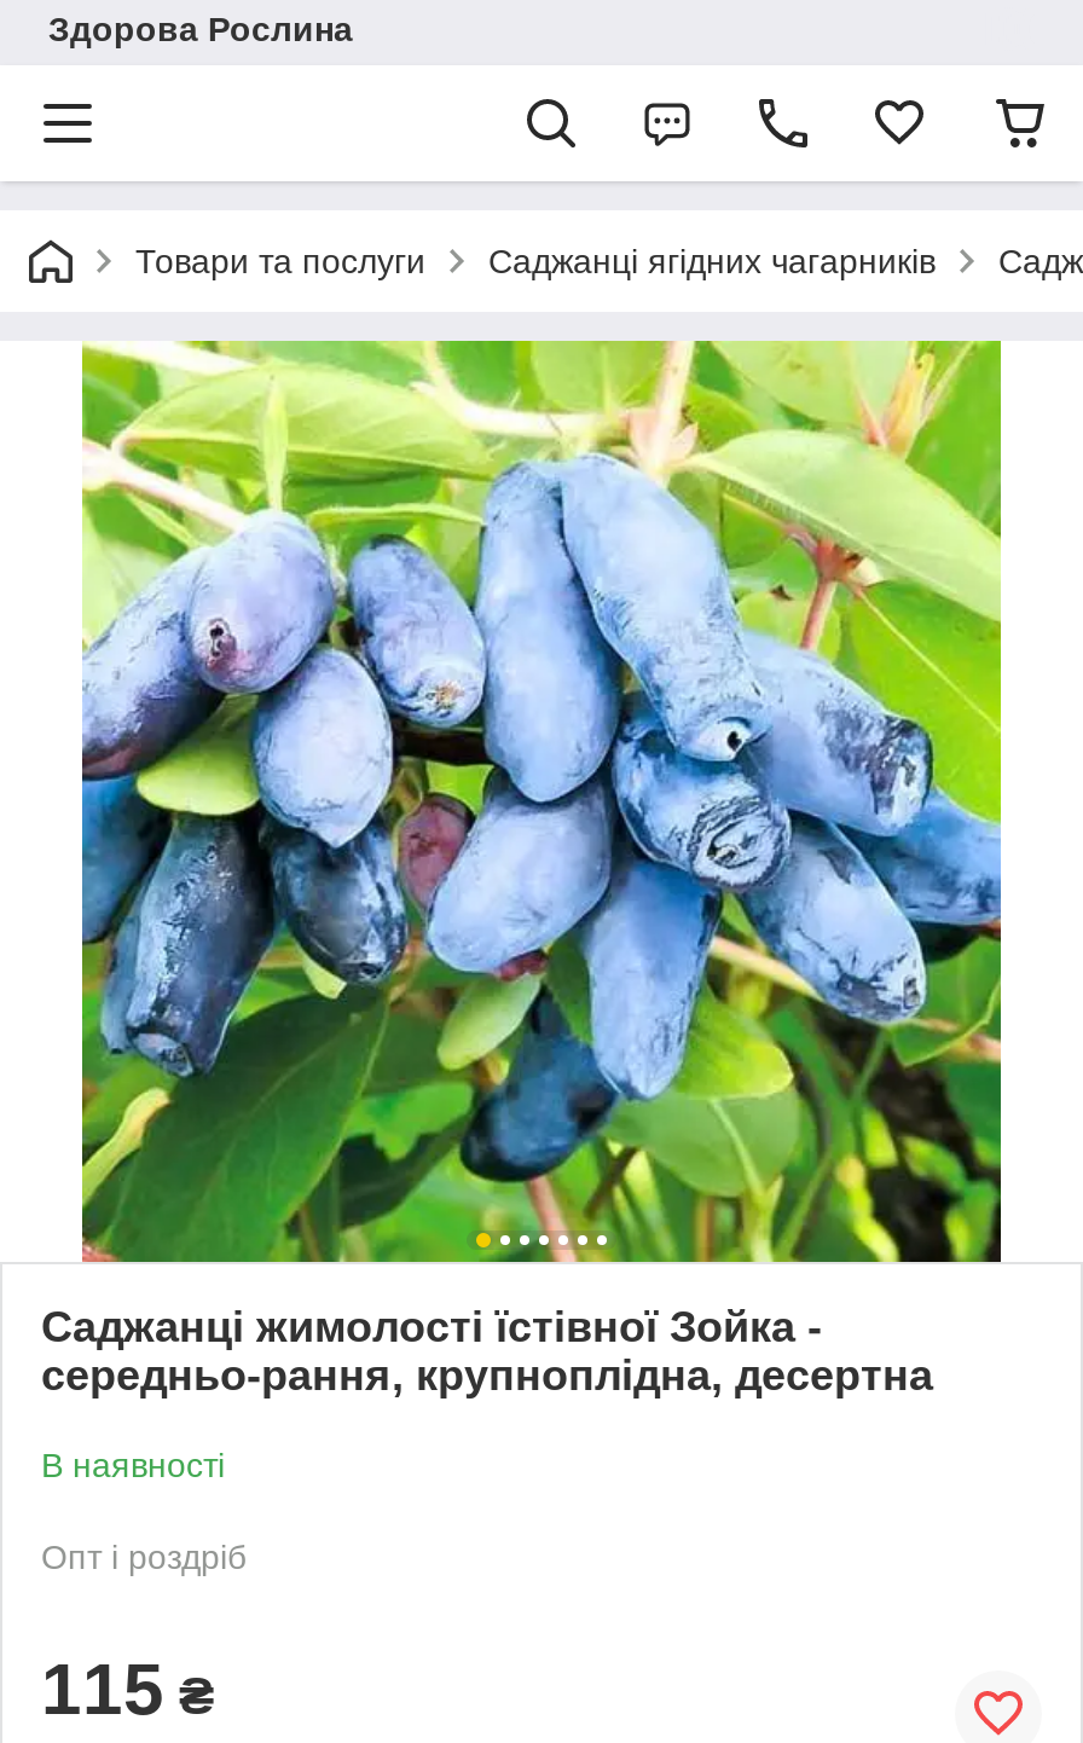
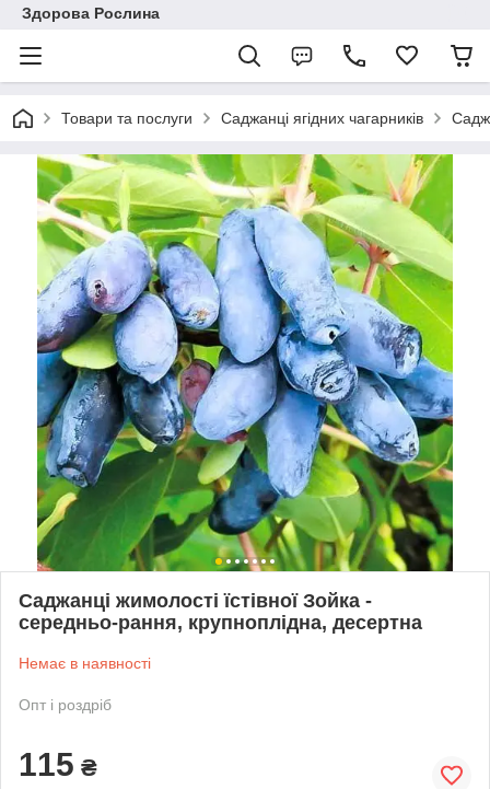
[41,1445,225,1484] В наявності -> [19,654,151,672] Немає в наявності

